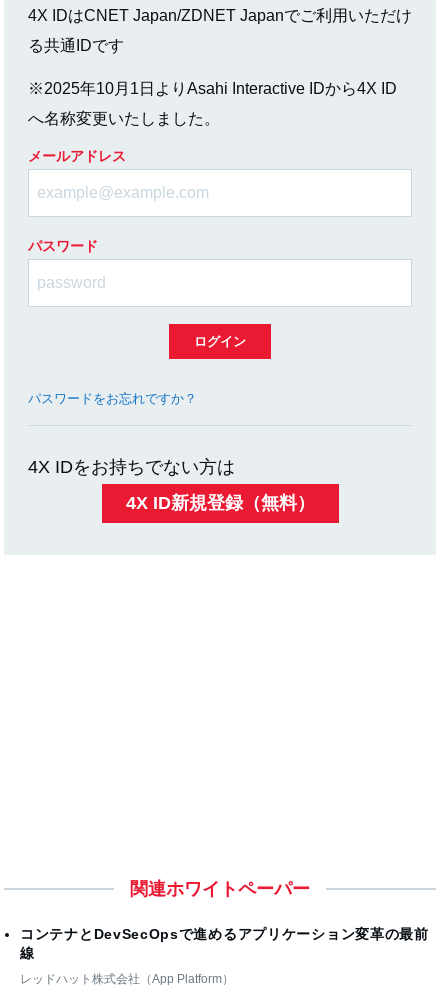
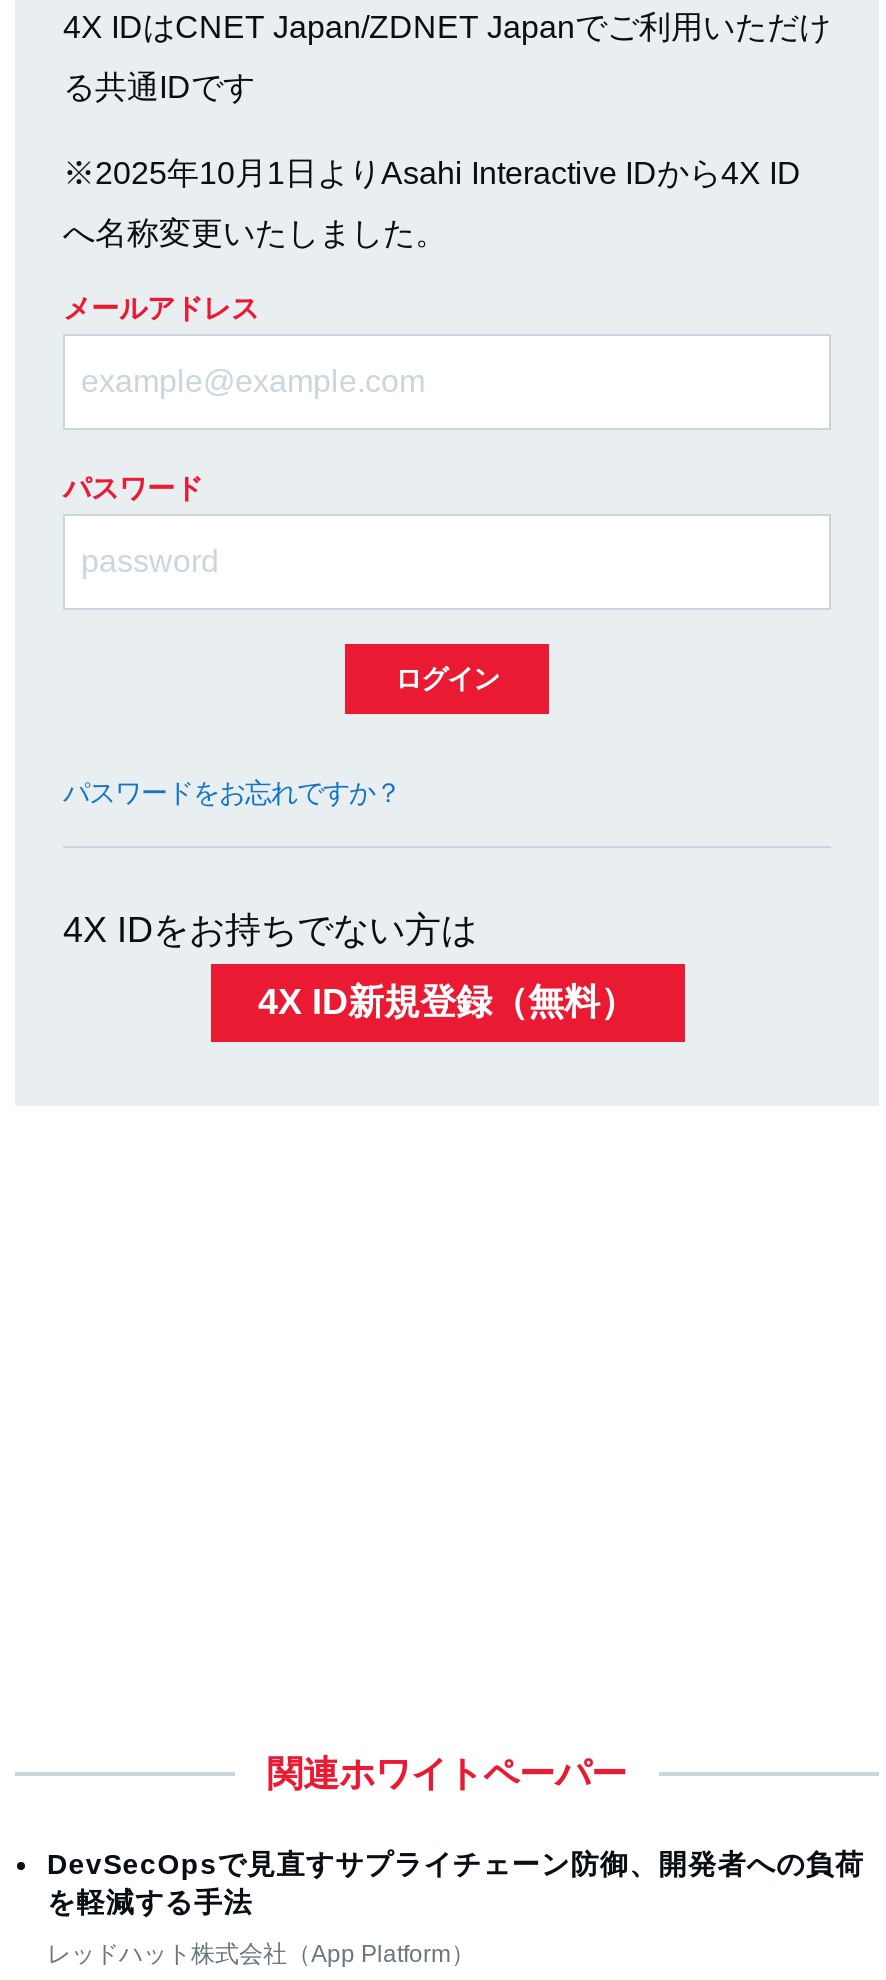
[20,926,429,961] コンテナとDevSecOpsで進めるアプリケーション変革の最前 | 線 -> [47,1848,864,1918] DevSecOpsで見直すサプライチェーン防御、開発者への負荷 | を軽減する手法

